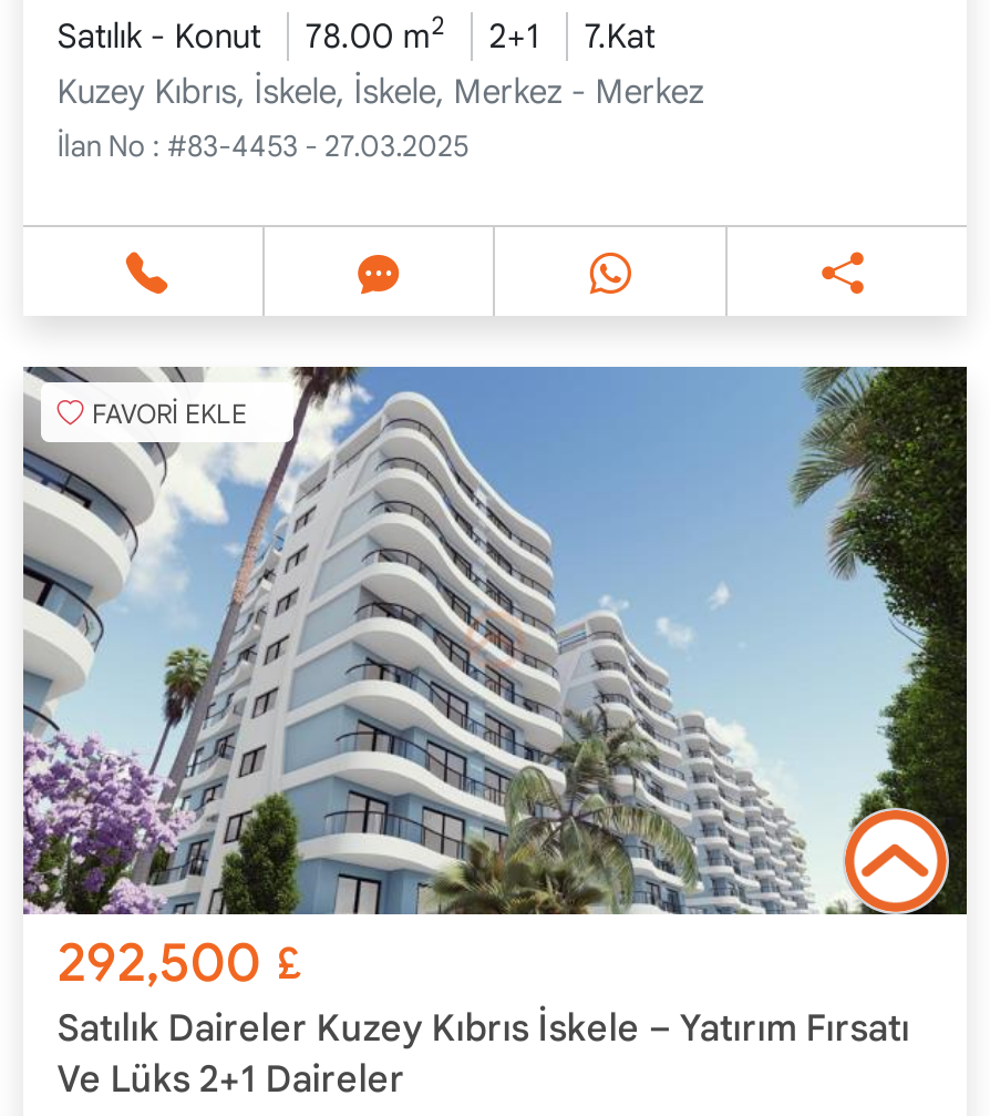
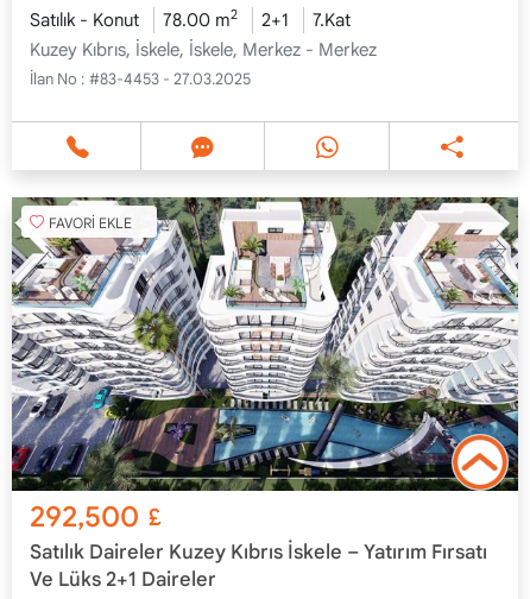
[21,365,969,917] [image] -> [11,196,519,492] [image]

